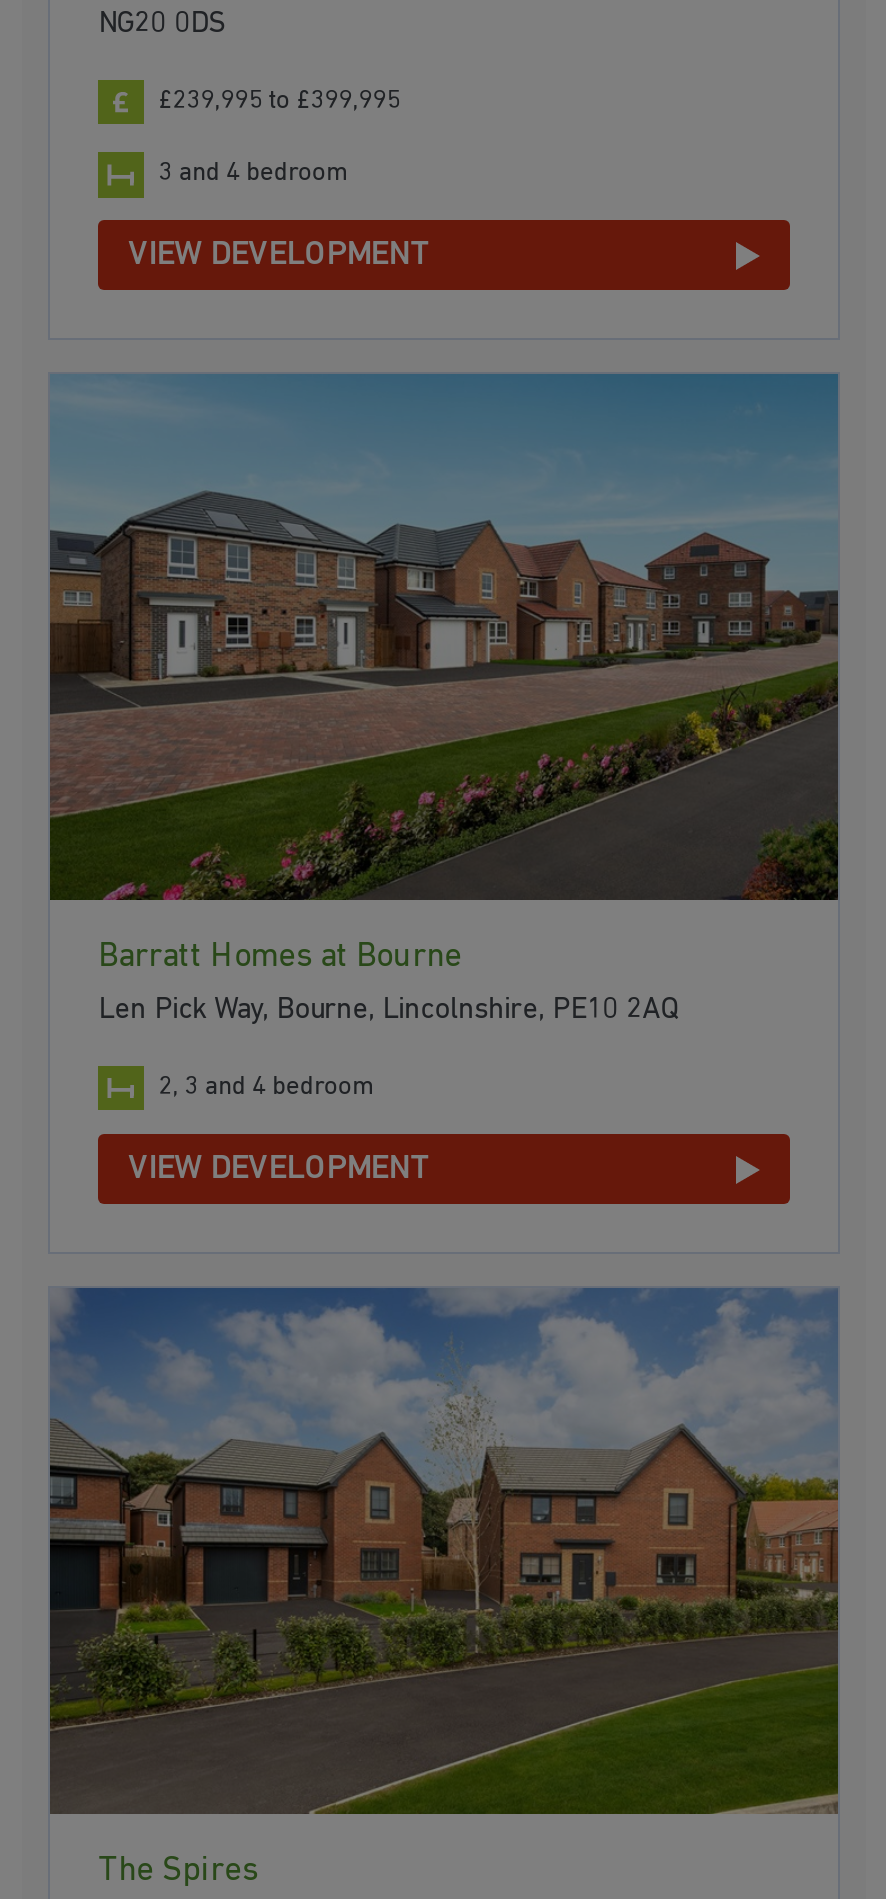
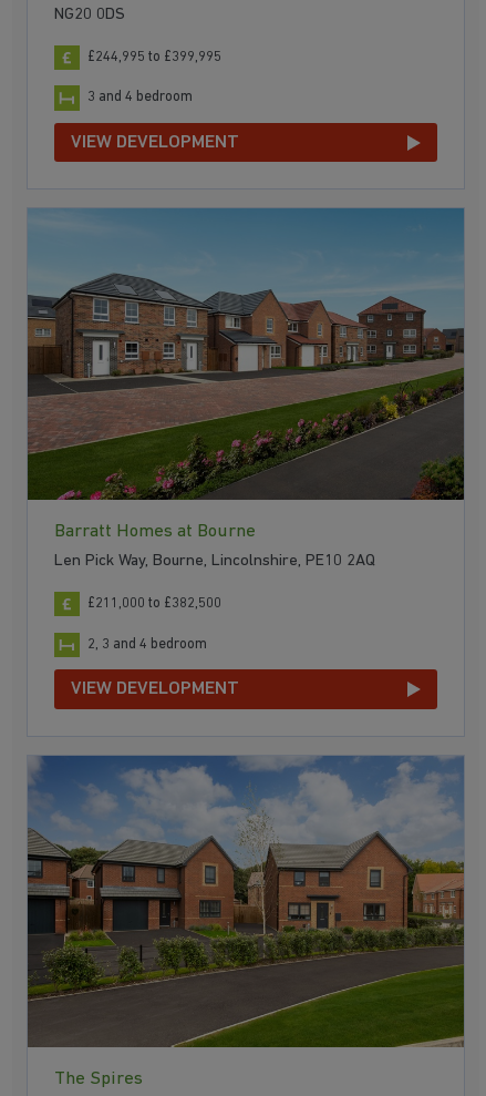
[158,88,400,114] £239,995 to £399,995 -> [88,50,222,64] £244,995 to £399,995
none -> [88,596,222,611] £211,000 to £382,500

